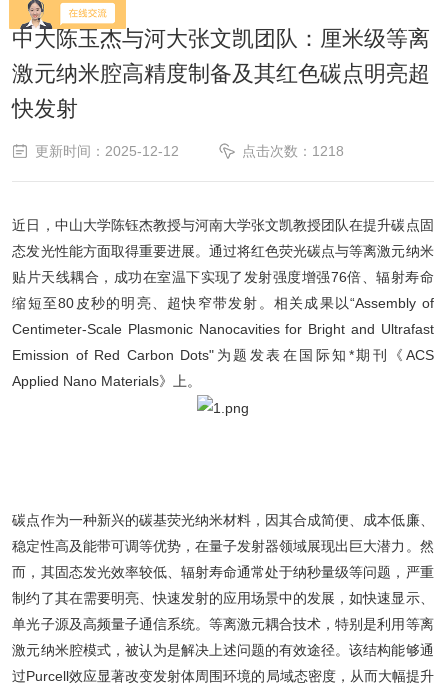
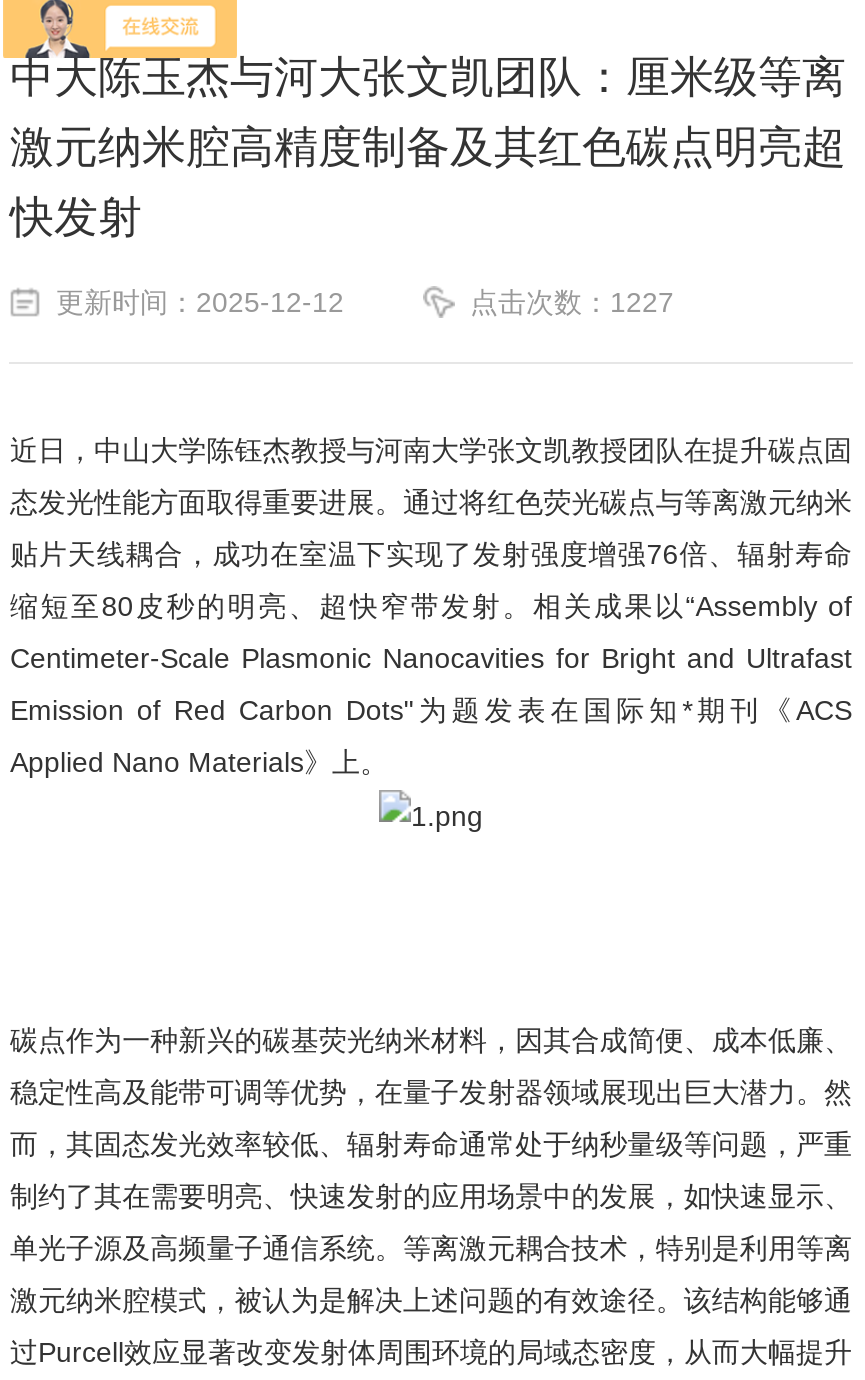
[242,143,344,159] 点击次数：1218 -> [470,286,674,318] 点击次数：1227

